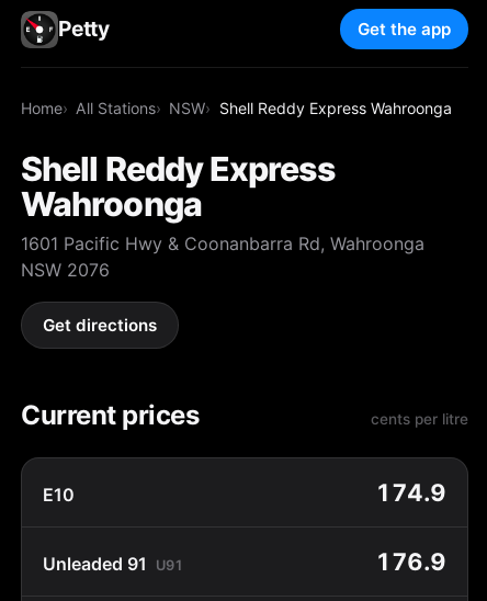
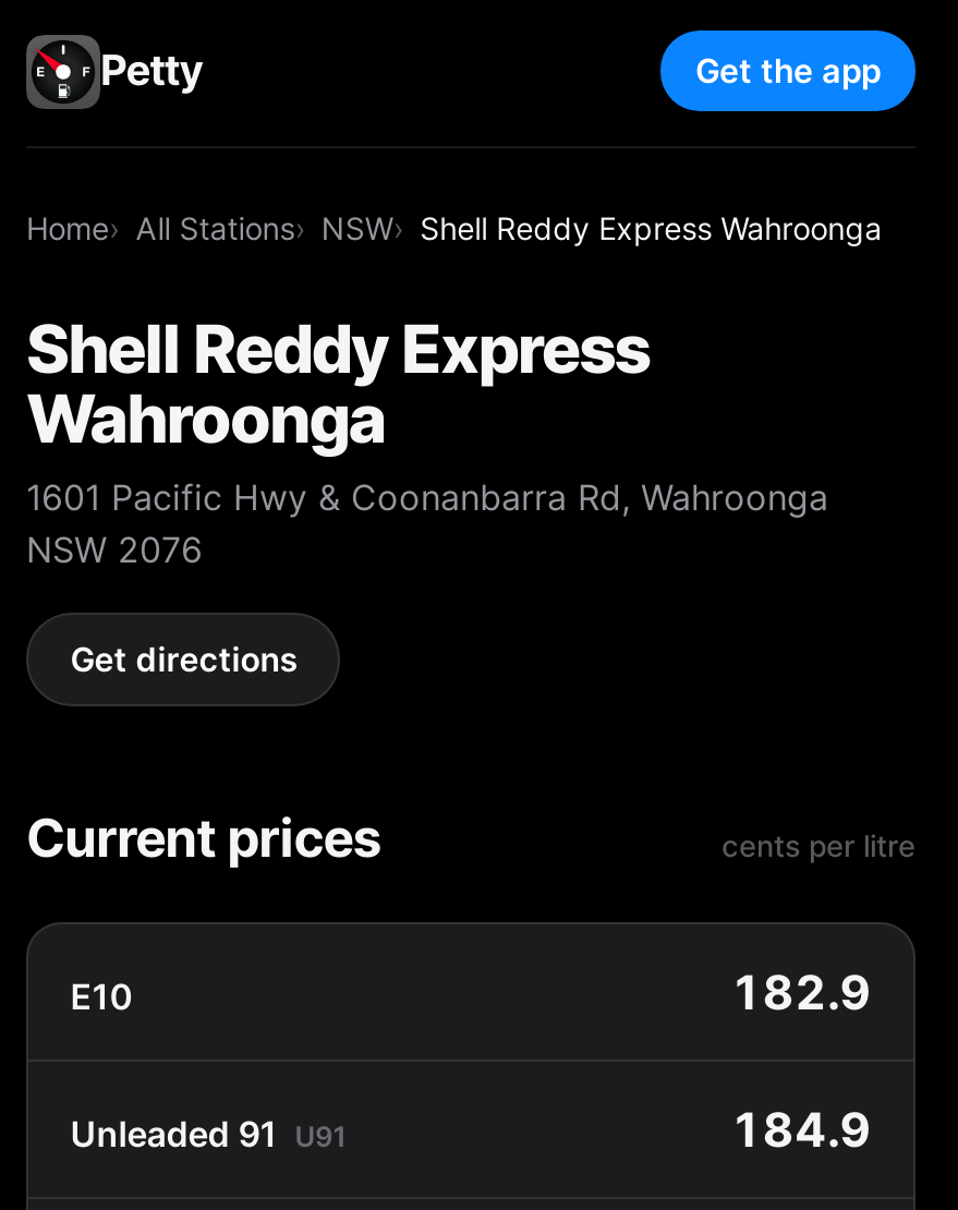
[375,478,446,506] 174.9 -> [730,963,871,1020] 182.9
[375,547,446,575] 176.9 -> [730,1100,871,1157] 184.9

